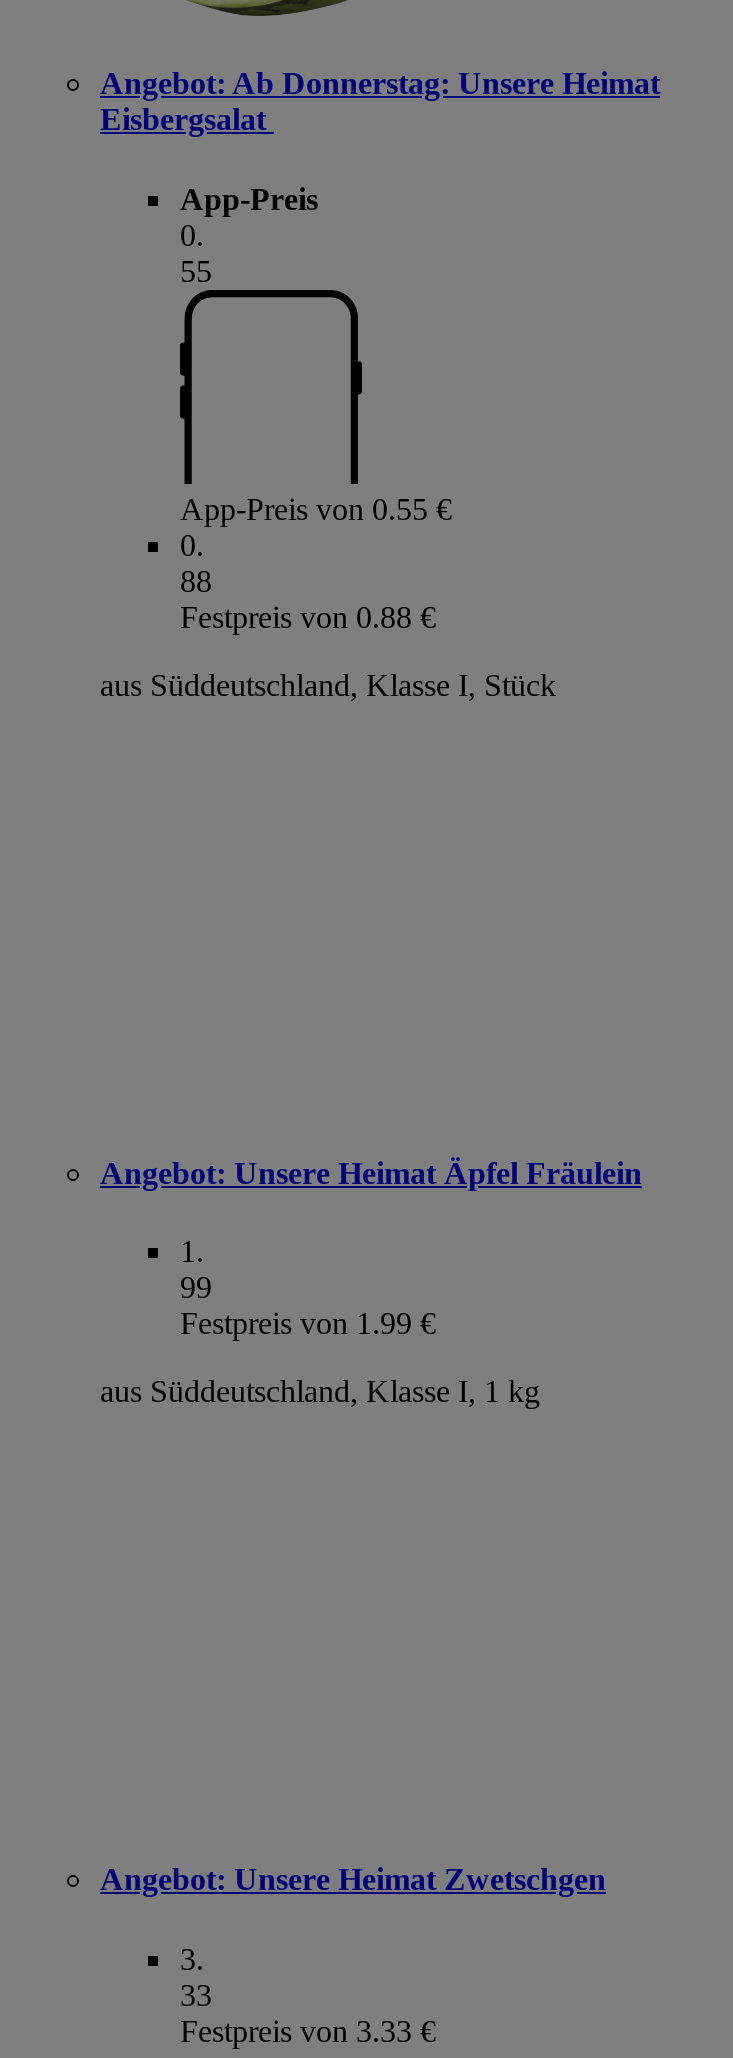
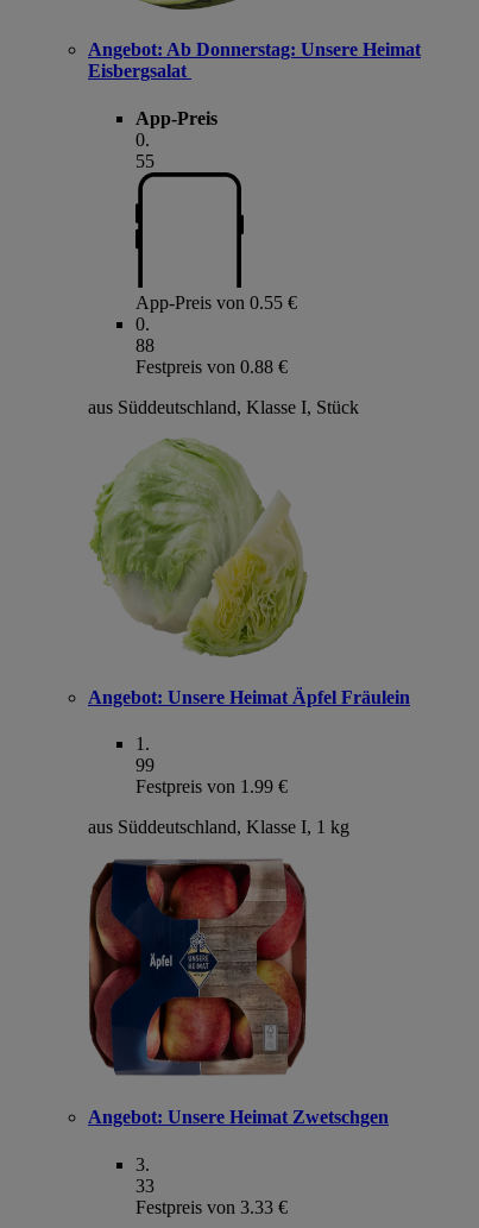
none -> [88,437,308,659] [image]
none -> [88,858,308,1077] [image]

